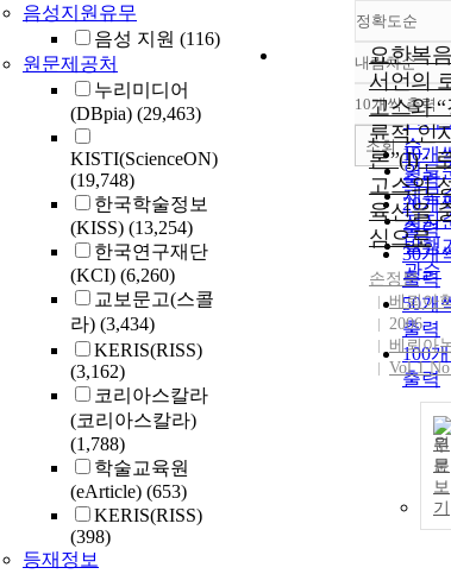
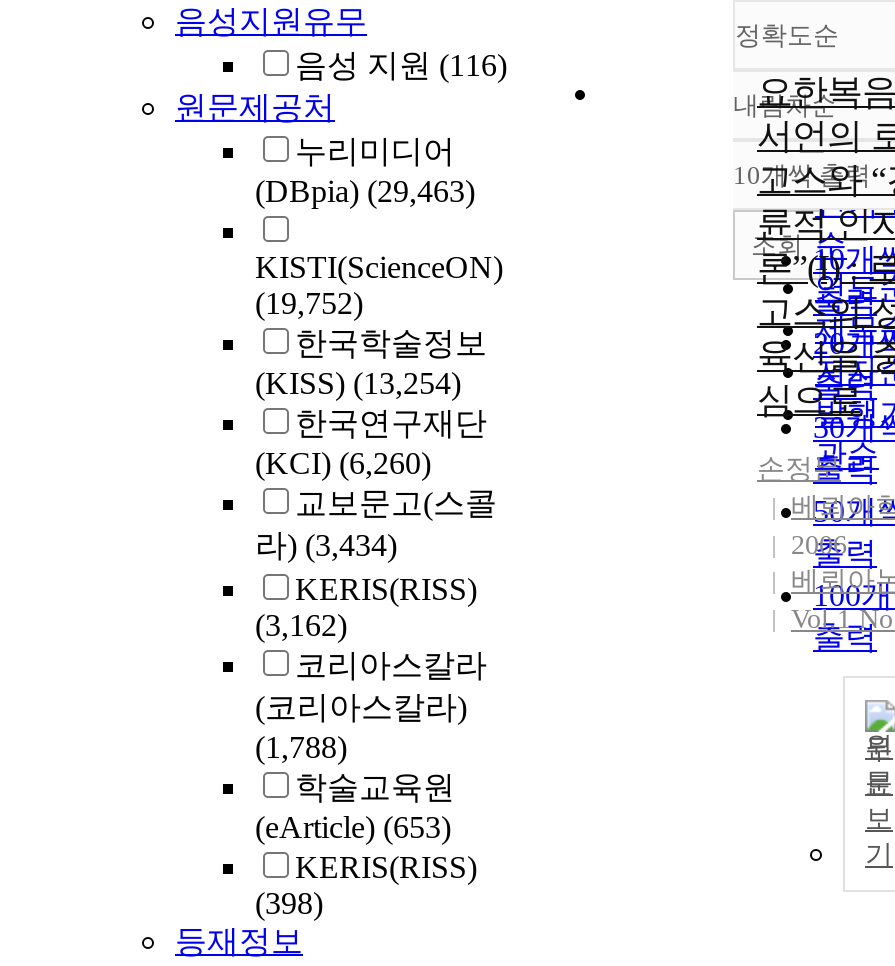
[70,171,134,191] (19,748) -> [255,287,363,321] (19,752)

